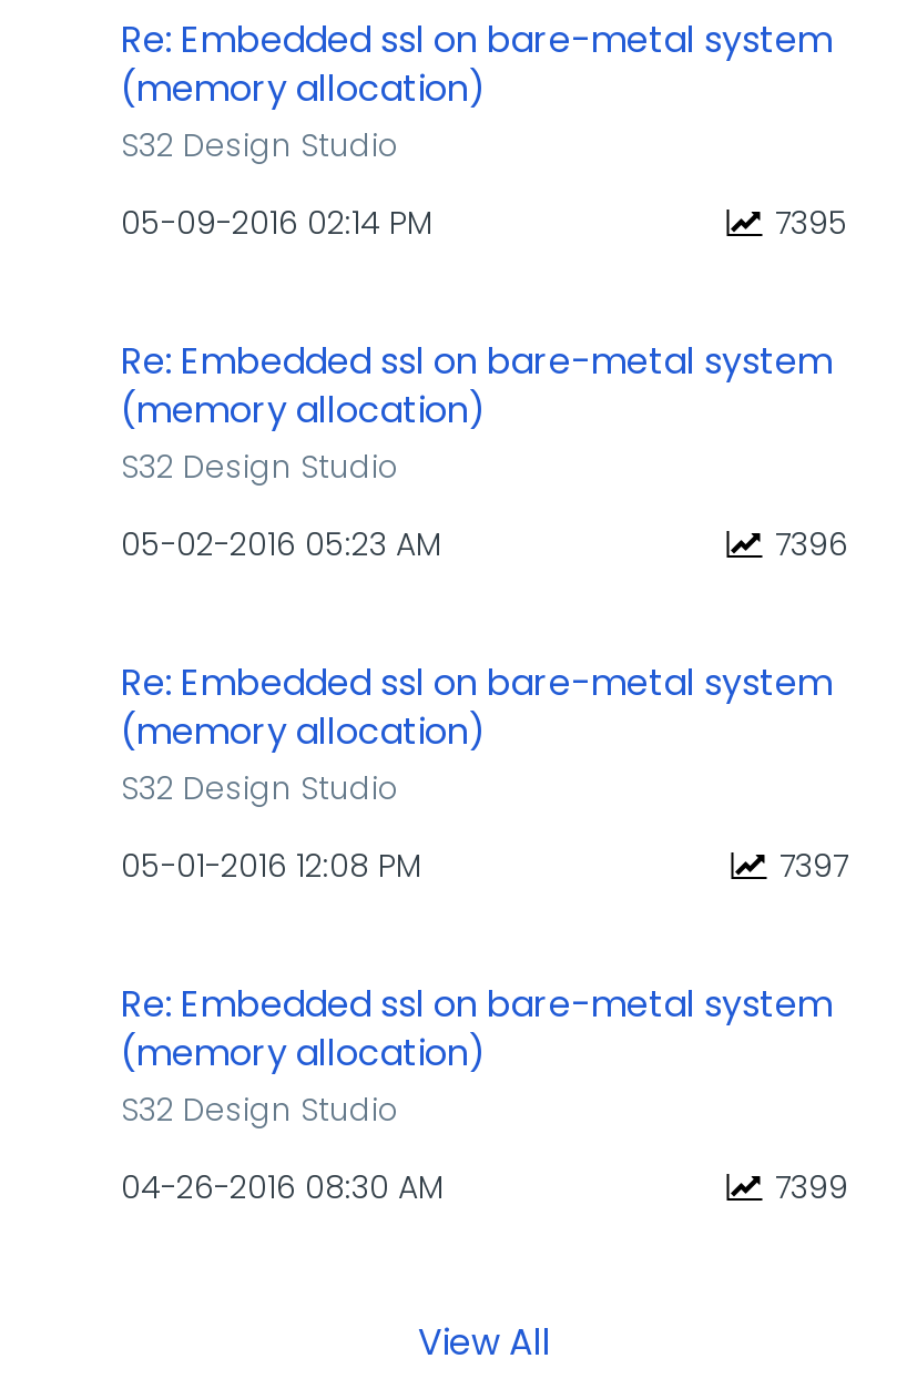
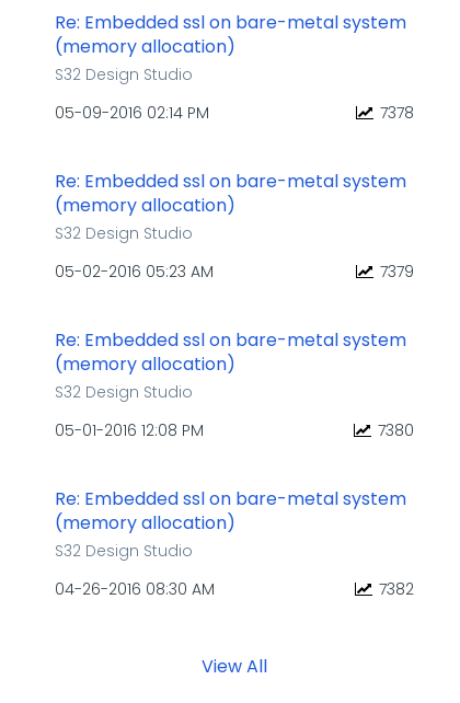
[766,200,848,245] 7395 -> [376,102,414,124] 7378
[766,522,848,566] 7396 -> [376,260,414,282] 7379
[771,843,848,887] 7397 -> [373,419,414,441] 7380
[766,1165,848,1209] 7399 -> [375,578,414,600] 7382

